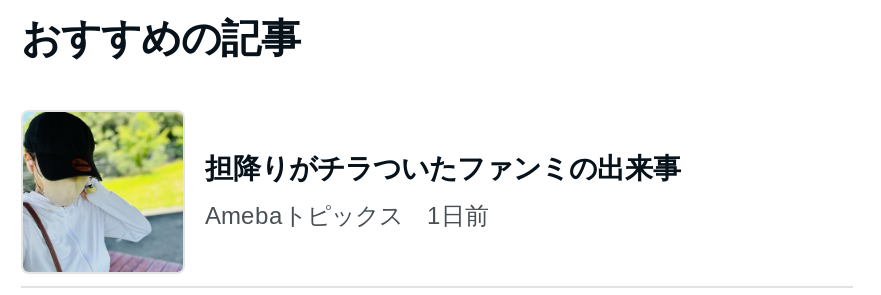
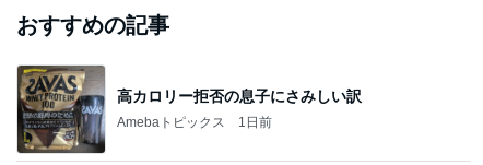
[21,110,681,272] [image] | 担降りがチラついたファンミの出来事 -> [16,64,362,154] [image] | 高カロリー拒否の息子にさみしい訳

